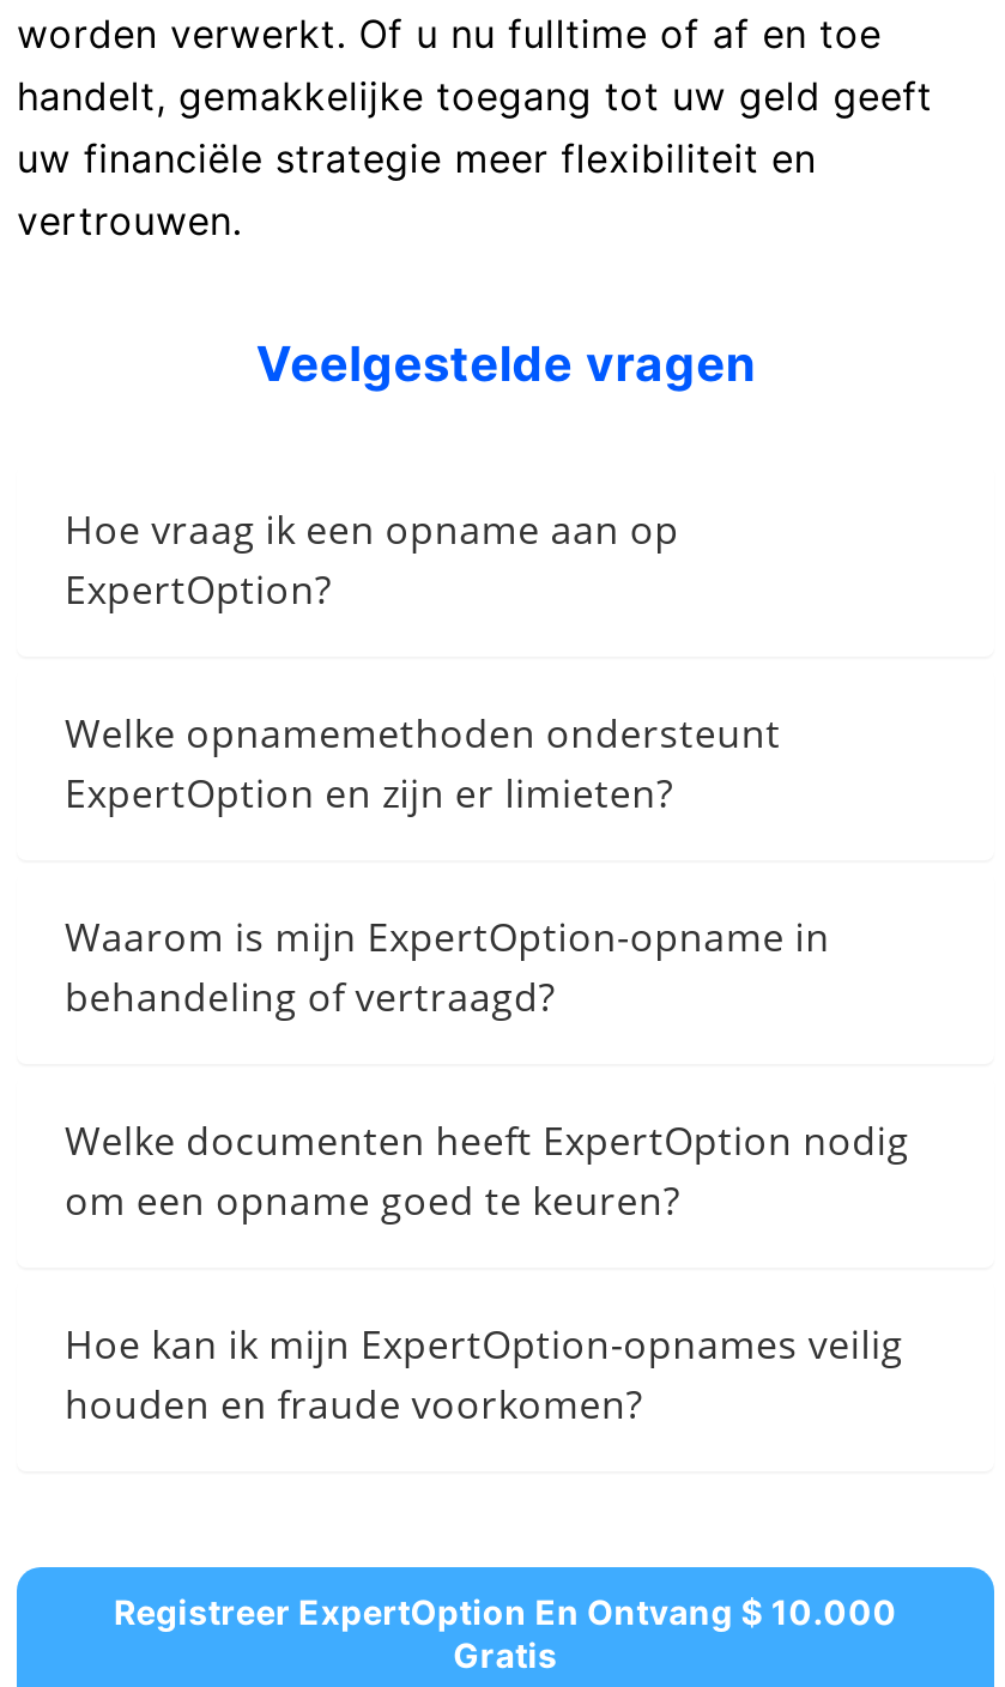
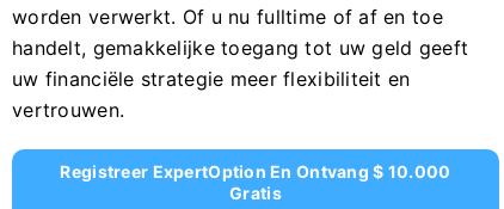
[65,336,909,1431] Veelgestelde vragen | Hoe vraag ik een opname aan op | ExpertOption? | Welke opnamemethoden ondersteunt | ExpertOption en zijn er limieten? | Waarom is mijn ExpertOption-opname in | behandeling of vertraagd? | Welke documenten heeft ExpertOption nodig | om een opname goed te keuren? | Hoe kan ik mijn ExpertOption-opnames veilig | houden en fraude voorkomen? -> none

